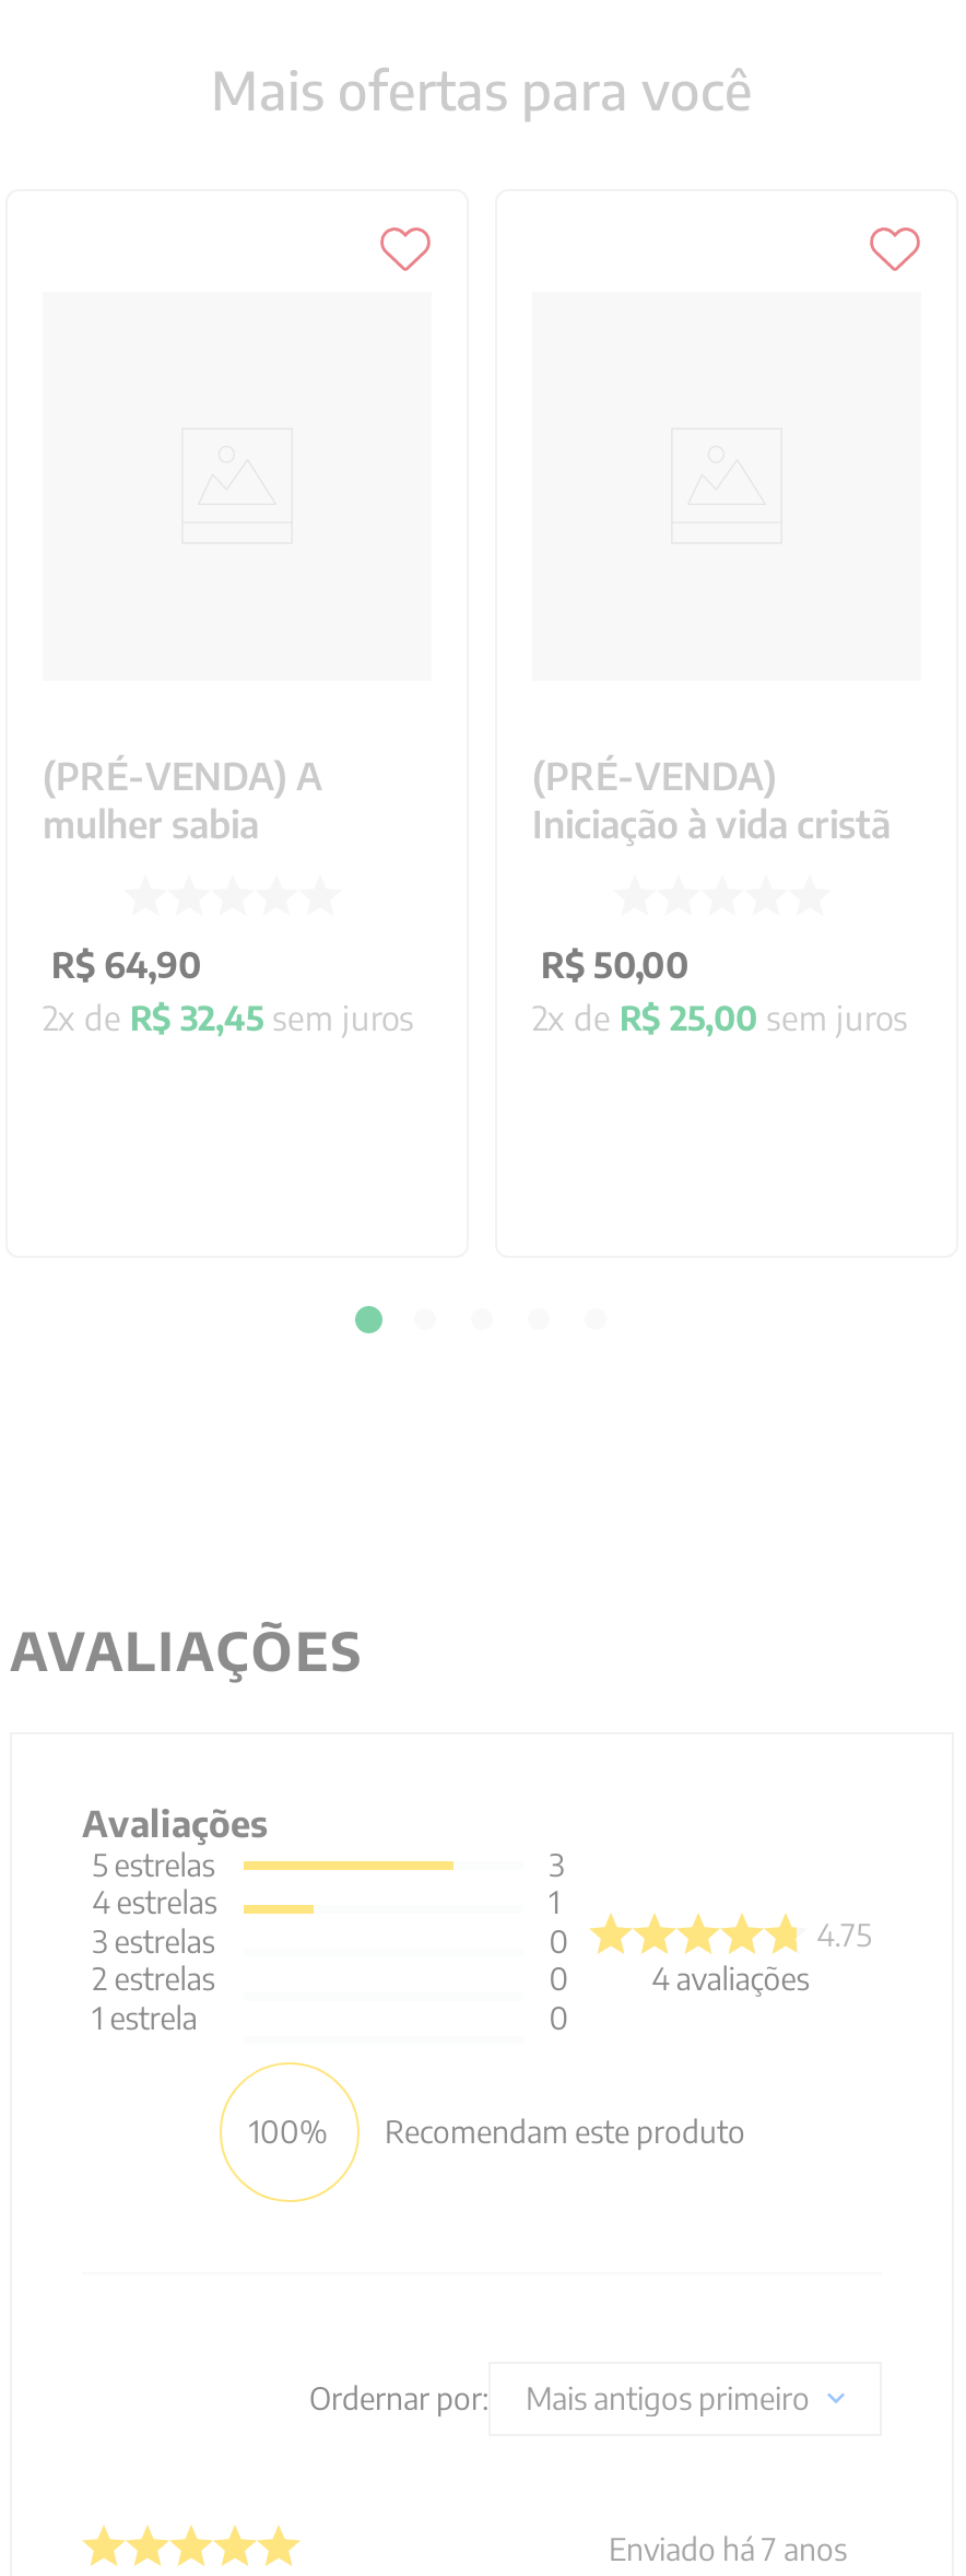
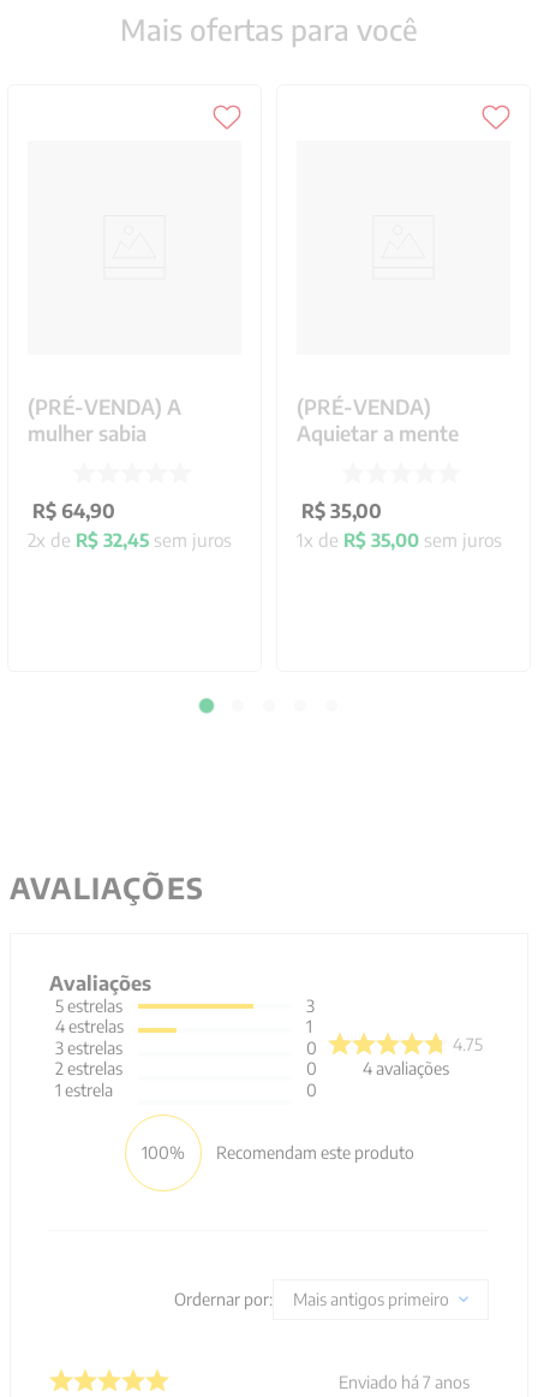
[532,799,891,847] Iniciação à vida cristã -> [297,420,459,446] Aquietar a mente
[532,943,908,1037] R$ 50,00 | 2x de R$ 25,00 sem juros -> [297,499,502,551] R$ 35,00 | 1x de R$ 35,00 sem juros

